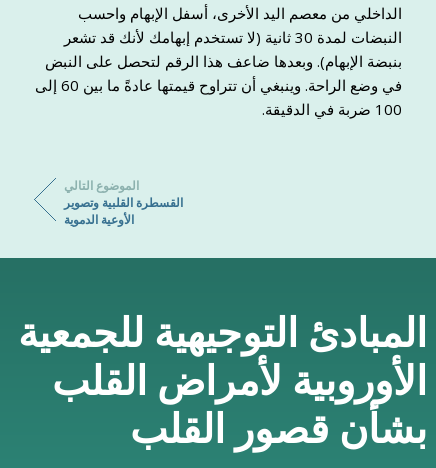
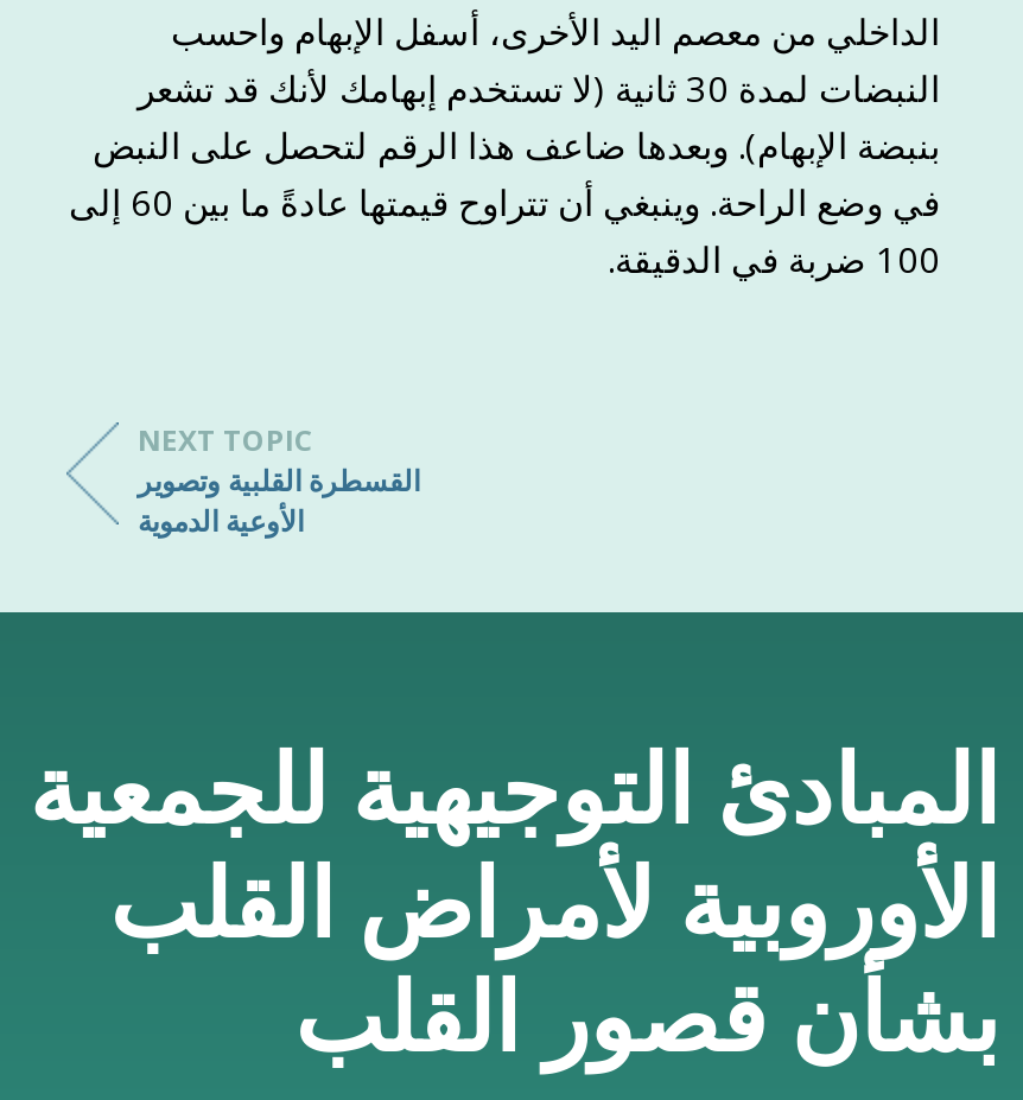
[64,177,139,194] الموضوع التالي -> [138,421,313,461] NEXT TOPIC

